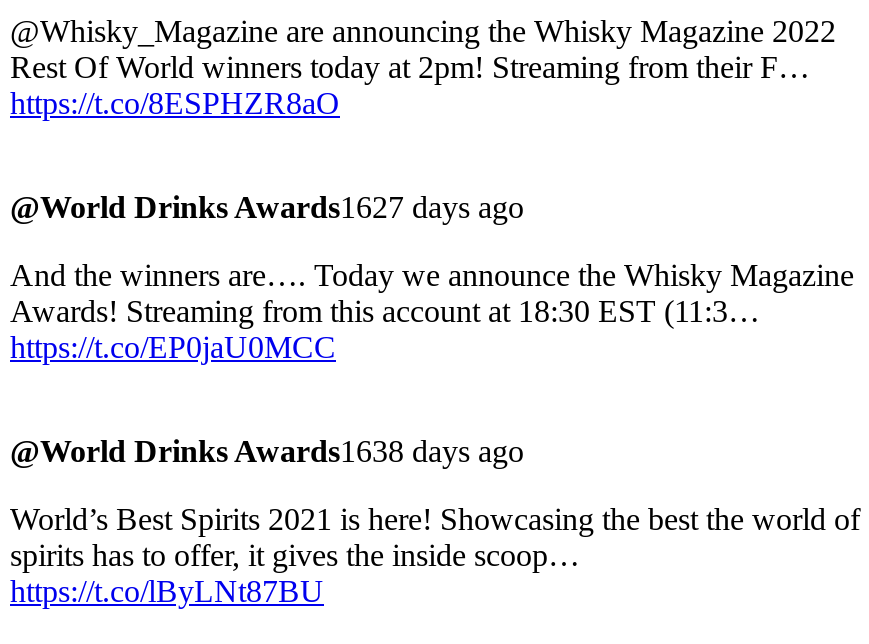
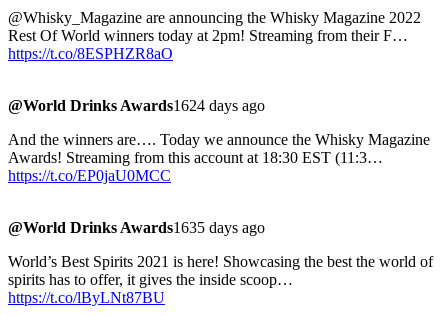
[10,189,524,223] @World Drinks Awards1627 days ago -> [8,96,265,113] @World Drinks Awards1624 days ago
[10,433,524,467] @World Drinks Awards1638 days ago -> [8,218,265,235] @World Drinks Awards1635 days ago

